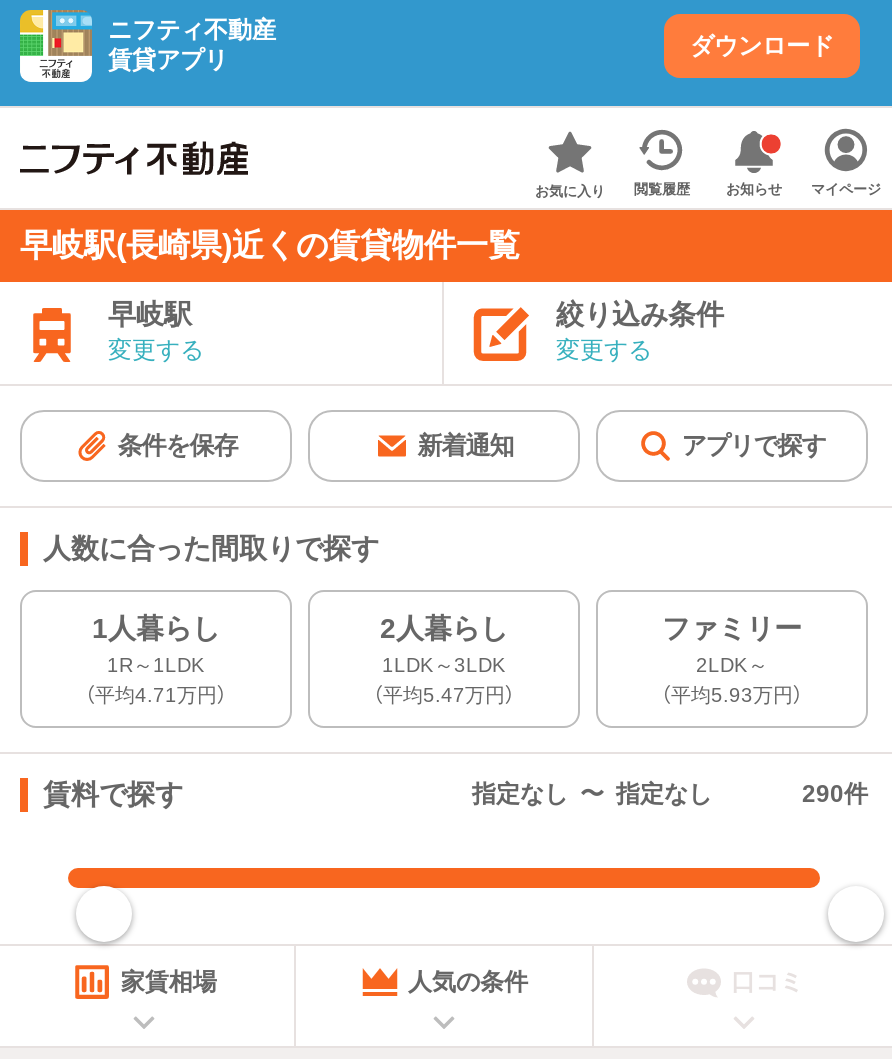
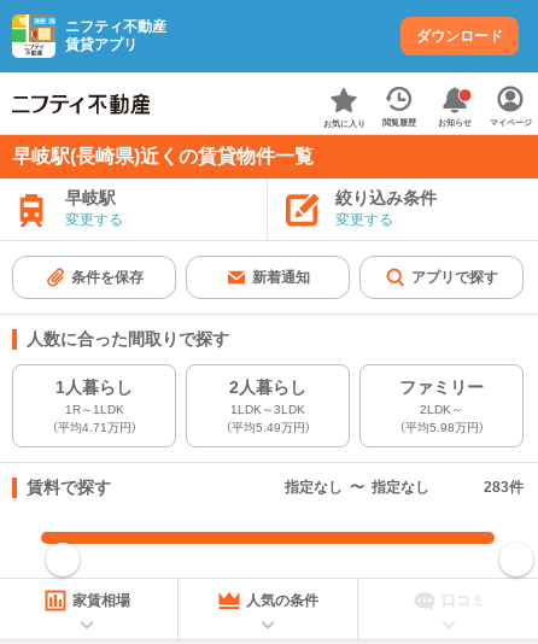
[373,684,515,706] （平均5.47万円） -> [225,421,311,434] （平均5.49万円）
[661,684,803,706] （平均5.93万円） -> [399,421,484,434] （平均5.98万円）
[802,780,868,808] 290件 -> [484,479,524,496] 283件

